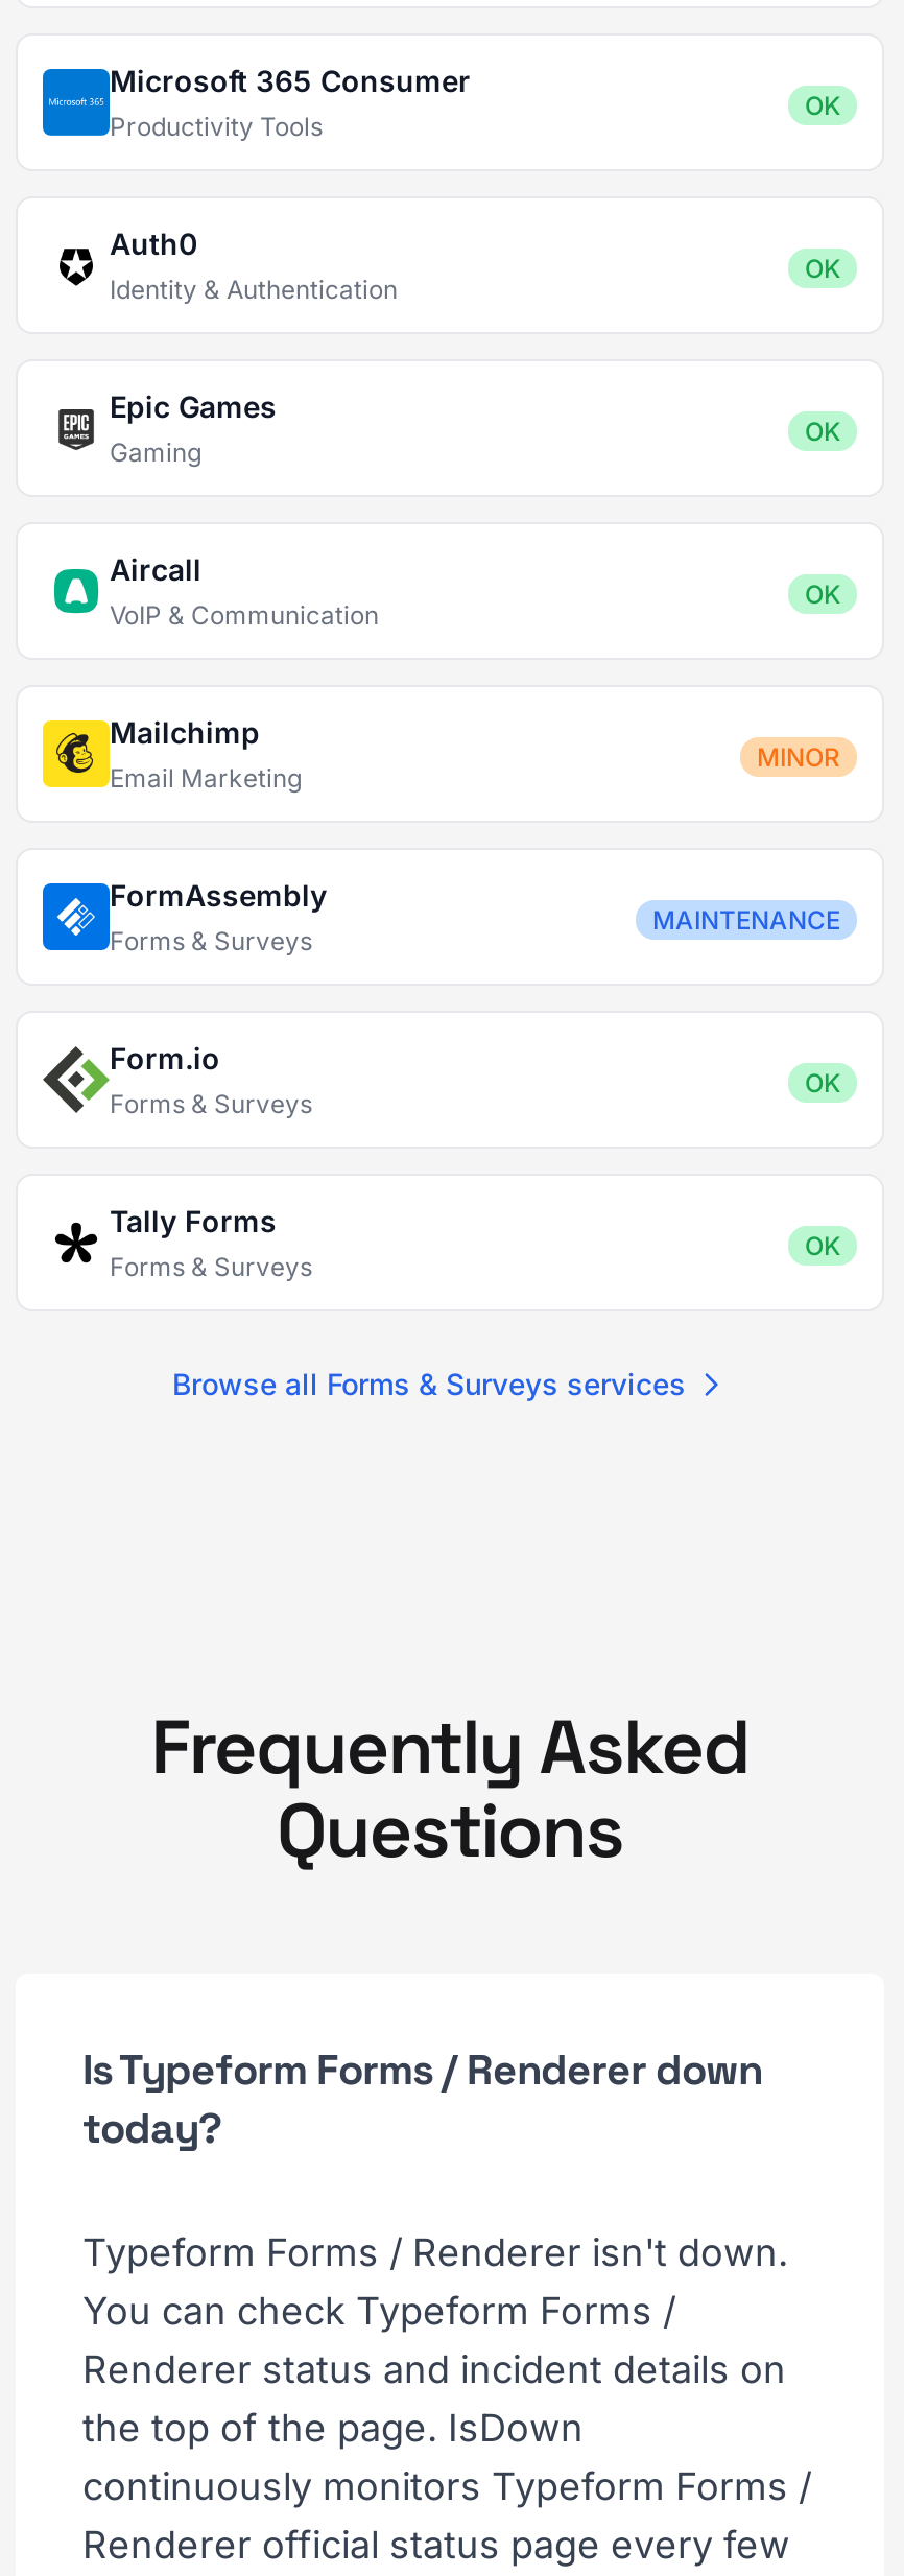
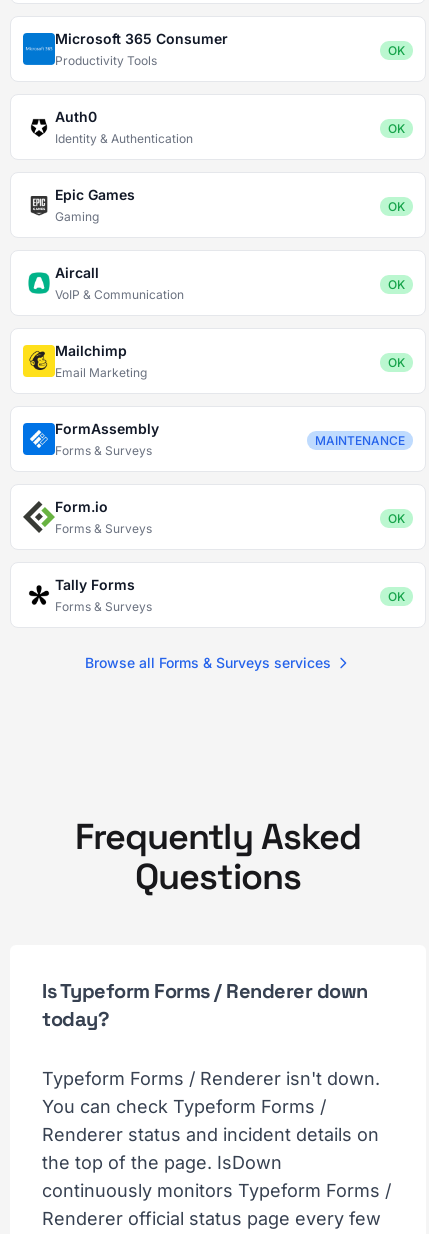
[757,741,840,773] MINOR -> [388,355,405,370] OK

